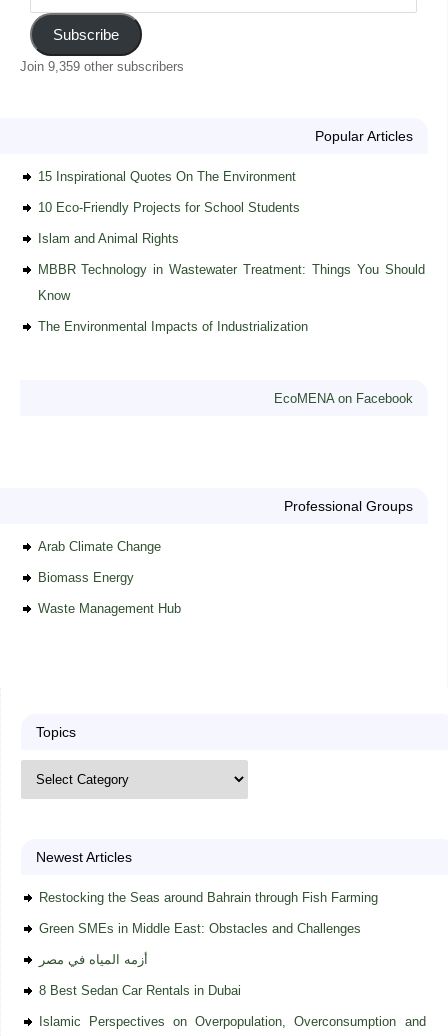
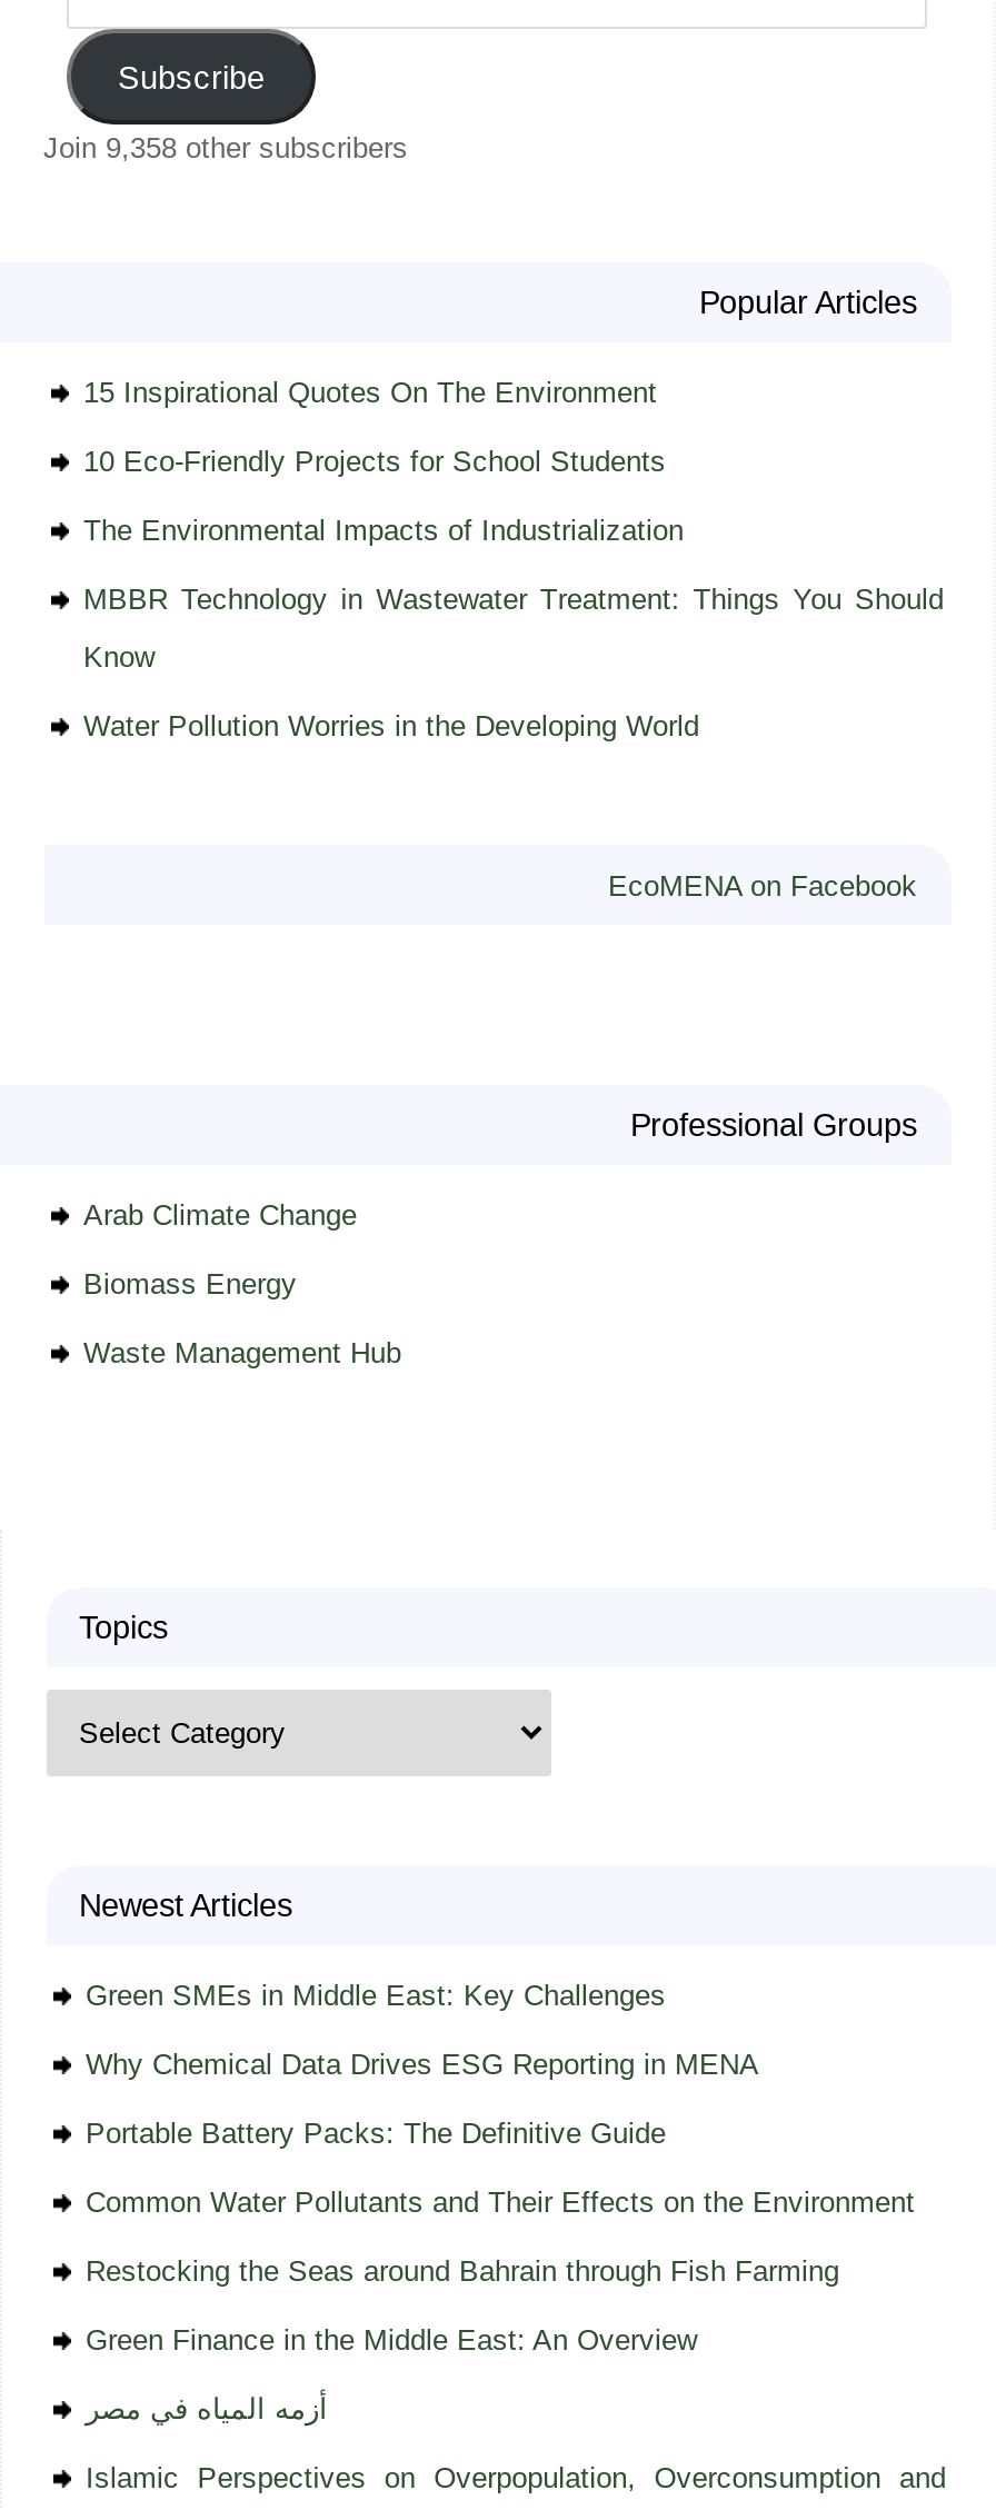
[19,59,183,74] Join 9,359 other subscribers -> [43,132,408,165] Join 9,358 other subscribers
[37,231,178,246] Islam and Animal Rights -> none
none -> [83,710,699,743] Water Pollution Worries in the Developing World
moved [37,319,307,334] -> [83,514,684,547]: The Environmental Impacts of Industrialization
none -> [86,1979,915,2219] Green SMEs in Middle East: Key Challenges | Why Chemical Data Drives ESG Reporting in MENA | Portable Battery Packs: The Definitive Guide | Common Water Pollutants and Their Effects on the Environment
moved [38,890,377,905] -> [86,2255,839,2288]: Restocking the Seas around Bahrain through Fish Farming
[38,921,360,936] Green SMEs in Middle East: Obstacles and Challenges -> [86,2324,697,2357] Green Finance in the Middle East: An Overview
moved [38,952,147,967] -> [86,2393,328,2426]: أزمه المياه في مصر
[38,983,240,998] 8 Best Sedan Car Rentals in Dubai -> none

